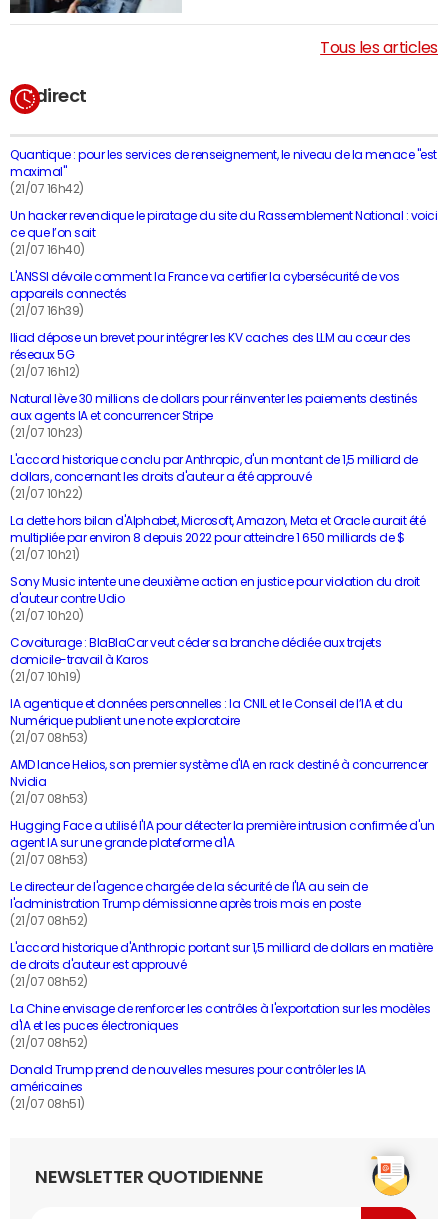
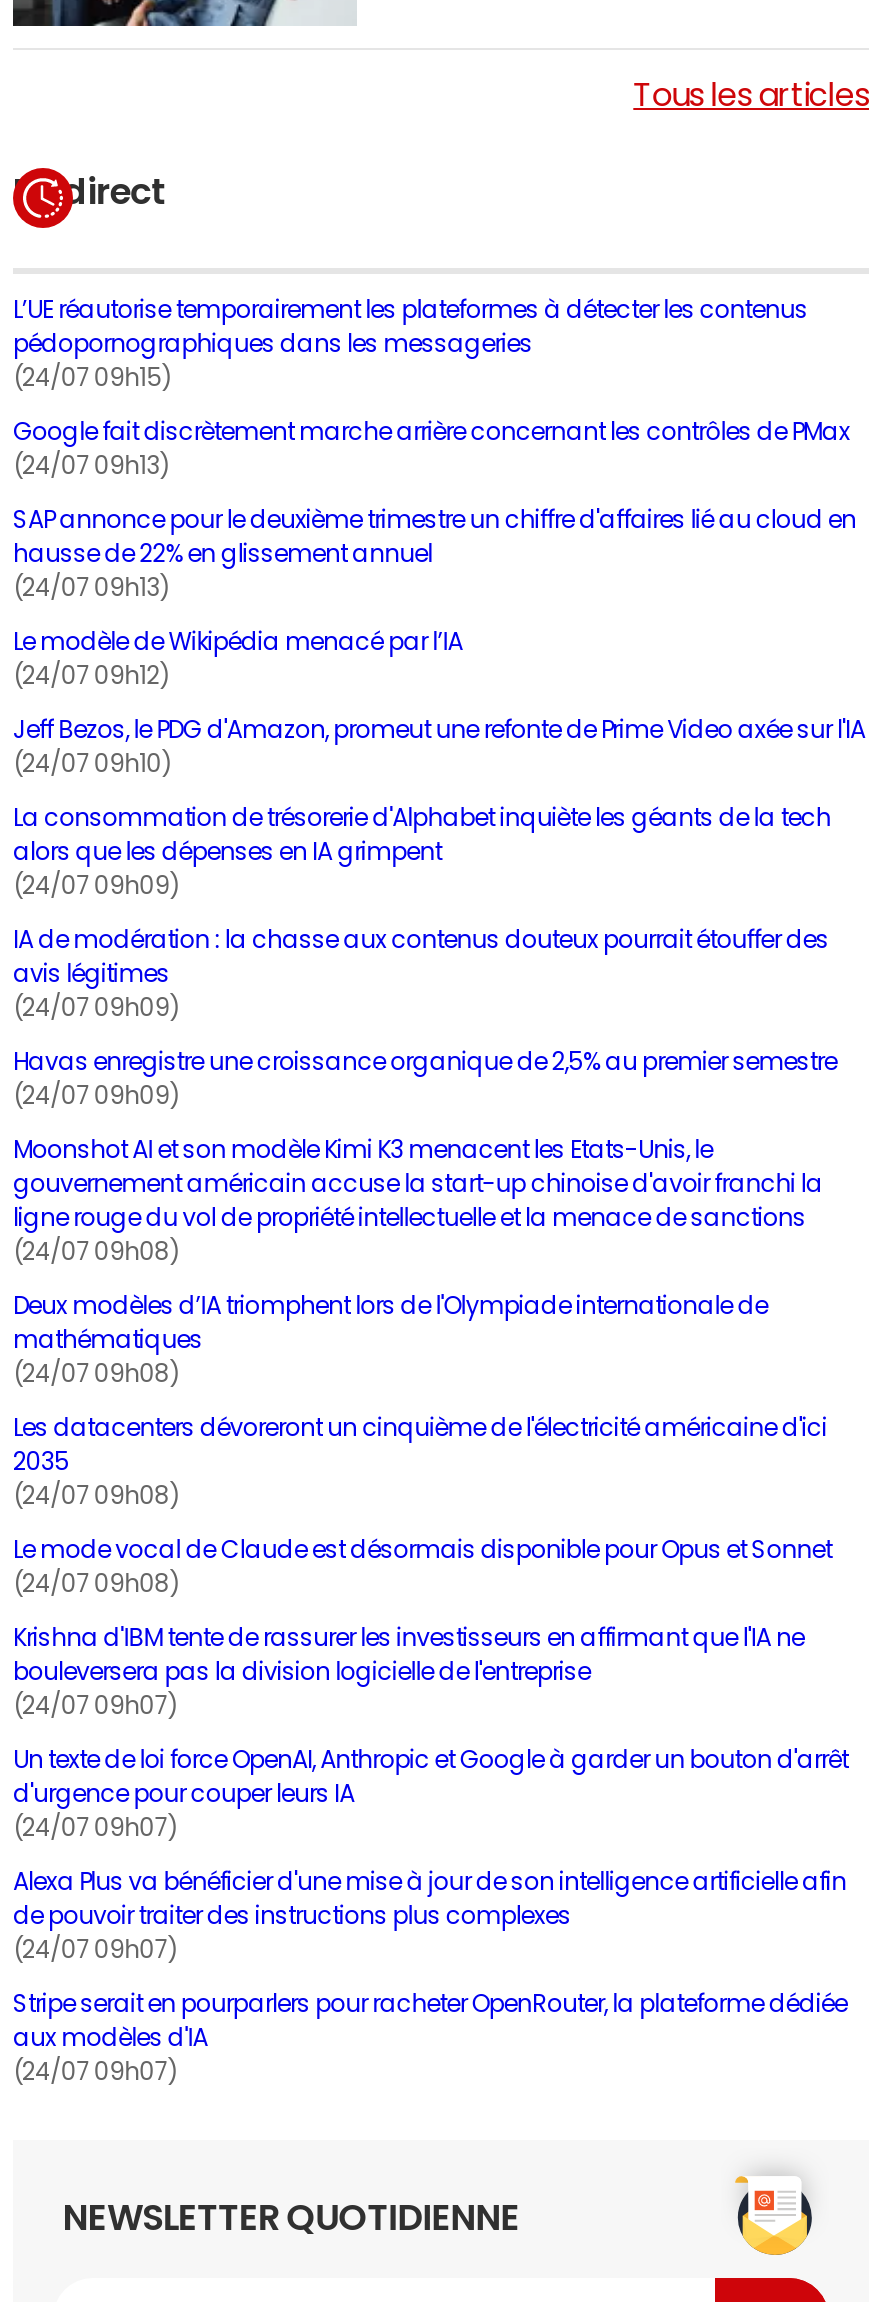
[10,149,437,195] Quantique : pour les services de renseignement, le niveau de la menace "est | maximal" | (21/07 16h42) -> [13,297,808,389] L’UE réautorise temporairement les plateformes à détecter les contenus | pédopornographiques dans les messageries | (24/07 09h15)
[10,210,437,256] Un hacker revendique le piratage du site du Rassemblement National : voici | ce que l’on sait | (21/07 16h40) -> [13,419,850,477] Google fait discrètement marche arrière concernant les contrôles de PMax | (24/07 09h13)
[10,271,399,317] L'ANSSI dévoile comment la France va certifier la cybersécurité de vos | appareils connectés | (21/07 16h39) -> [13,507,856,599] SAP annonce pour le deuxième trimestre un chiffre d'affaires lié au cloud en | hausse de 22% en glissement annuel | (24/07 09h13)
[10,332,410,378] Iliad dépose un brevet pour intégrer les KV caches des LLM au cœur des | réseaux 5G | (21/07 16h12) -> [13,629,463,687] Le modèle de Wikipédia menacé par l’IA | (24/07 09h12)
[10,393,417,439] Natural lève 30 millions de dollars pour réinventer les paiements destinés | aux agents IA et concurrencer Stripe | (21/07 10h23) -> [13,717,865,775] Jeff Bezos, le PDG d'Amazon, promeut une refonte de Prime Video axée sur l'IA | (24/07 09h10)
[10,454,418,500] L'accord historique conclu par Anthropic, d'un montant de 1,5 milliard de | dollars, concernant les droits d'auteur a été approuvé | (21/07 10h22) -> [13,805,831,897] La consommation de trésorerie d'Alphabet inquiète les géants de la tech | alors que les dépenses en IA grimpent | (24/07 09h09)
[10,515,425,561] La dette hors bilan d'Alphabet, Microsoft, Amazon, Meta et Oracle aurait été | multipliée par environ 8 depuis 2022 pour atteindre 1 650 milliards de $ | (21/07 10h21) -> [13,927,829,1019] IA de modération : la chasse aux contenus douteux pourrait étouffer des | avis légitimes | (24/07 09h09)
[10,576,420,622] Sony Music intente une deuxième action en justice pour violation du droit | d'auteur contre Udio | (21/07 10h20) -> [13,1049,837,1107] Havas enregistre une croissance organique de 2,5% au premier semestre | (24/07 09h09)
[10,637,381,683] Covoiturage : BlaBlaCar veut céder sa branche dédiée aux trajets | domicile-travail à Karos | (21/07 10h19) -> [13,1137,823,1263] Moonshot AI et son modèle Kimi K3 menacent les Etats-Unis, le | gouvernement américain accuse la start-up chinoise d'avoir franchi la | ligne rouge du vol de propriété intellectuelle et la menace de sanctions | (24/07 09h08)
[10,698,402,744] IA agentique et données personnelles : la CNIL et le Conseil de l’IA et du | Numérique publient une note exploratoire | (21/07 08h53) -> [13,1293,768,1385] Deux modèles d’IA triomphent lors de l'Olympiade internationale de | mathématiques | (24/07 09h08)
[10,759,428,805] AMD lance Helios, son premier système d'IA en rack destiné à concurrencer | Nvidia | (21/07 08h53) -> [13,1415,827,1507] Les datacenters dévoreront un cinquième de l'électricité américaine d'ici | 2035 | (24/07 09h08)
[10,820,435,866] Hugging Face a utilisé l'IA pour détecter la première intrusion confirmée d'un | agent IA sur une grande plateforme d'IA | (21/07 08h53) -> [13,1537,832,1595] Le mode vocal de Claude est désormais disponible pour Opus et Sonnet | (24/07 09h08)
[10,881,367,927] Le directeur de l'agence chargée de la sécurité de l'IA au sein de | l'administration Trump démissionne après trois mois en poste | (21/07 08h52) -> [13,1625,804,1717] Krishna d'IBM tente de rassurer les investisseurs en affirmant que l'IA ne | bouleversera pas la division logicielle de l'entreprise | (24/07 09h07)
[10,942,433,988] L'accord historique d'Anthropic portant sur 1,5 milliard de dollars en matière | de droits d'auteur est approuvé | (21/07 08h52) -> [13,1747,848,1839] Un texte de loi force OpenAI, Anthropic et Google à garder un bouton d'arrêt | d'urgence pour couper leurs IA | (24/07 09h07)
[10,1003,430,1049] La Chine envisage de renforcer les contrôles à l'exportation sur les modèles | d'IA et les puces électroniques | (21/07 08h52) -> [13,1869,846,1961] Alexa Plus va bénéficier d'une mise à jour de son intelligence artificielle afin | de pouvoir traiter des instructions plus complexes | (24/07 09h07)
[10,1064,366,1110] Donald Trump prend de nouvelles mesures pour contrôler les IA | américaines | (21/07 08h51) -> [13,1991,847,2083] Stripe serait en pourparlers pour racheter OpenRouter, la plateforme dédiée | aux modèles d'IA | (24/07 09h07)

